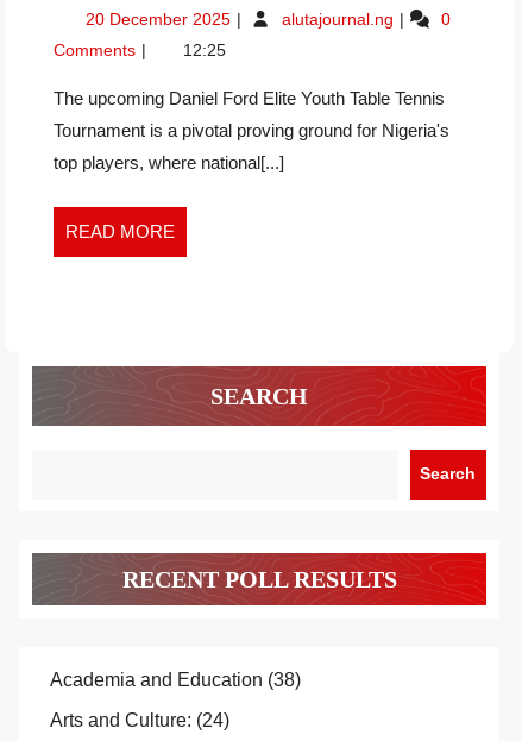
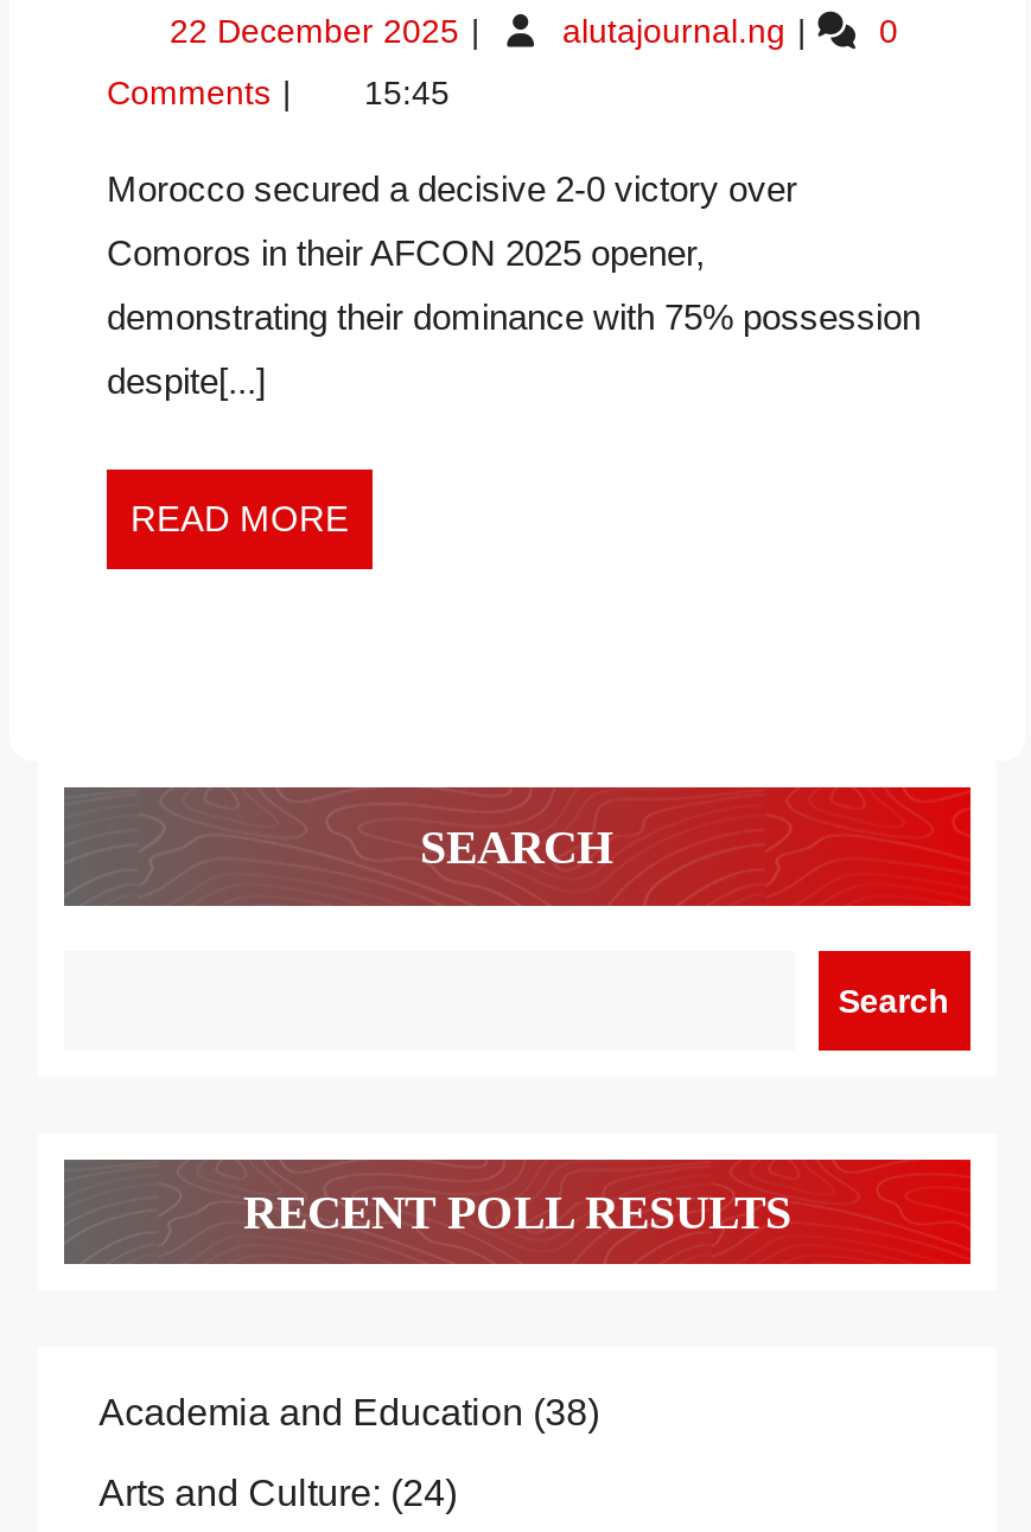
[85,10,235,29] 20 December 2025 -> [170,13,469,51] 22 December 2025
[54,41,449,173] 12:25 | The upcoming Daniel Ford Elite Youth Table Tennis | Tournament is a pivotal proving ground for Nigeria's | top players, where national[...] -> [107,75,921,402] 15:45 | Morocco secured a decisive 2-0 victory over | Comoros in their AFCON 2025 opener, | demonstrating their dominance with 75% possession | despite[...]

